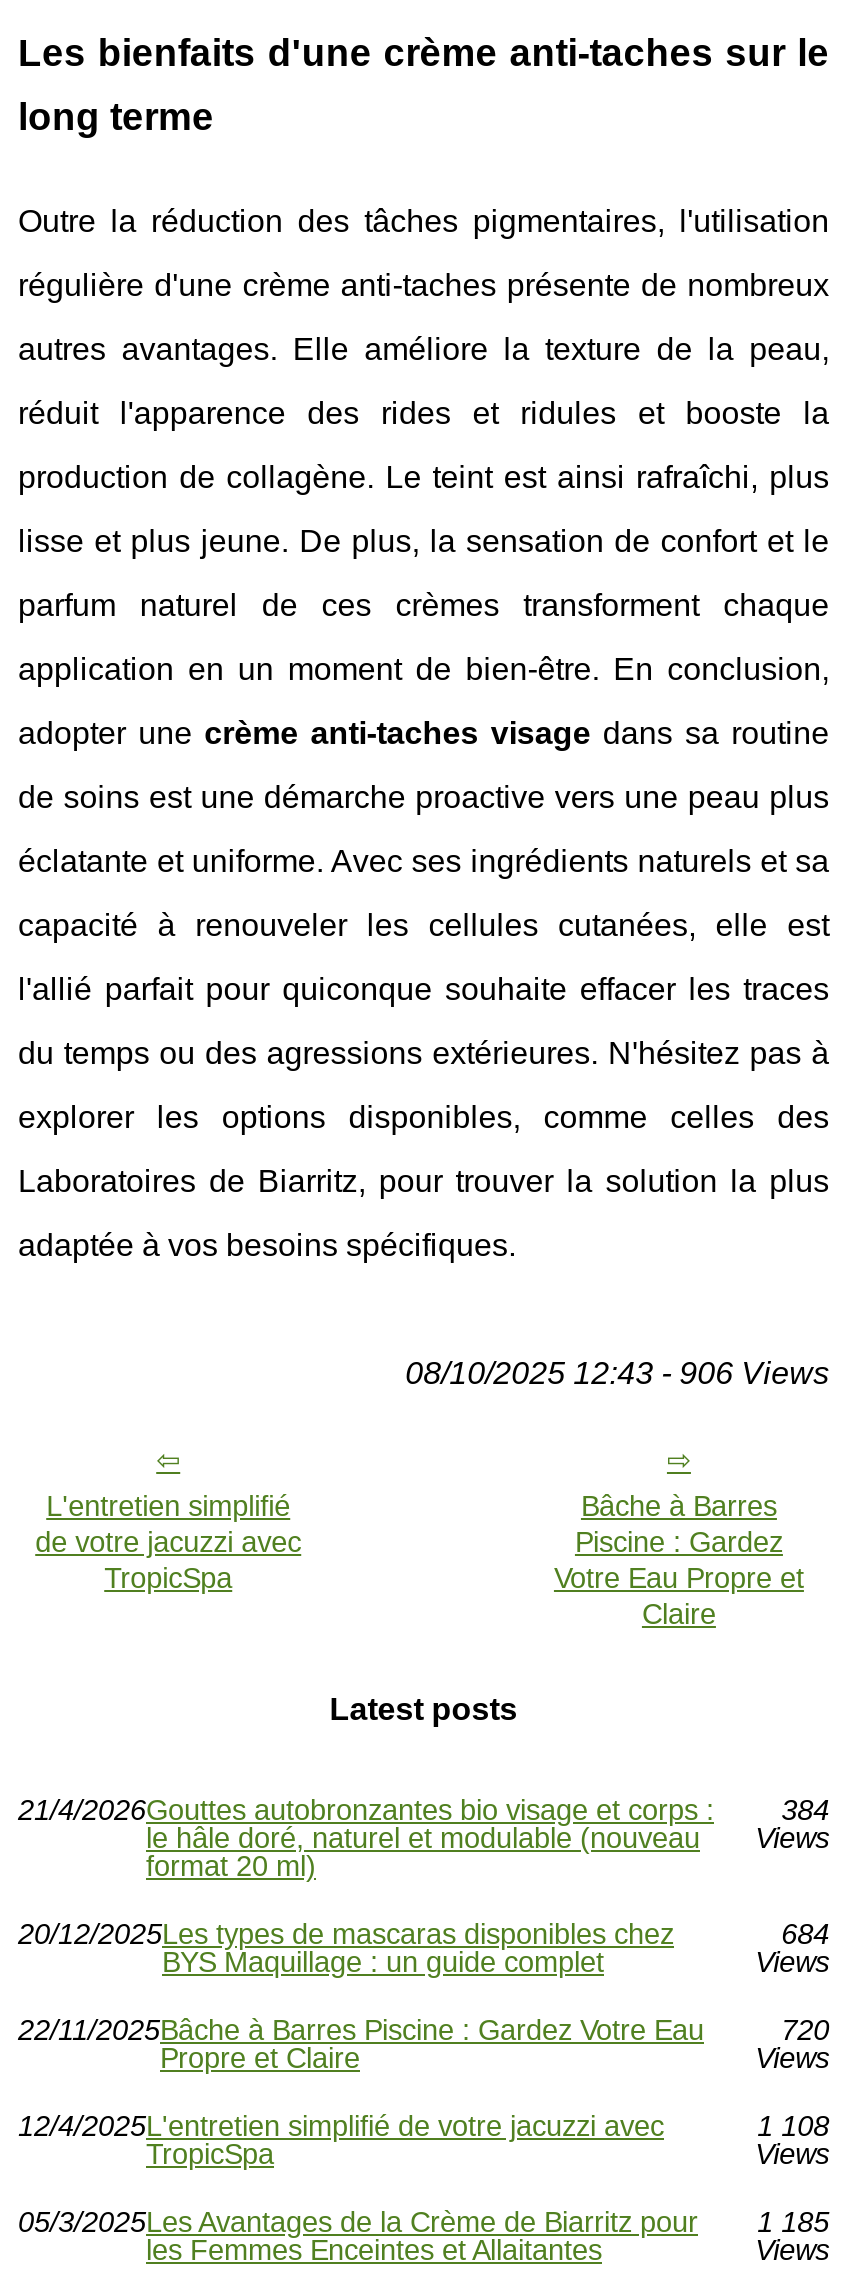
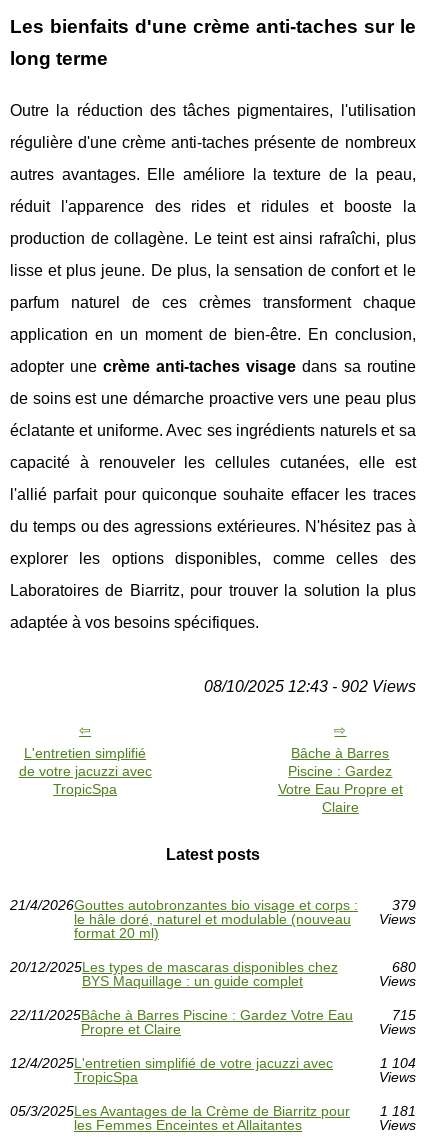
[405,1355,829,1389] 08/10/2025 12:43 - 906 Views -> [204,678,416,695] 08/10/2025 12:43 - 902 Views
[781,1793,829,1825] 384 -> [392,897,416,913] 379
[781,1917,829,1949] 684 -> [392,959,416,975] 680
[781,2013,829,2045] 720 -> [392,1007,416,1023] 715
[757,2109,829,2141] 1 108 -> [380,1055,416,1071] 1 104
[18,2205,829,2237] 05/3/2025 Les Avantages de la Crème de Biarritz pour 1 185 -> [10,1103,416,1119] 05/3/2025 Les Avantages de la Crème de Biarritz pour 1 181

